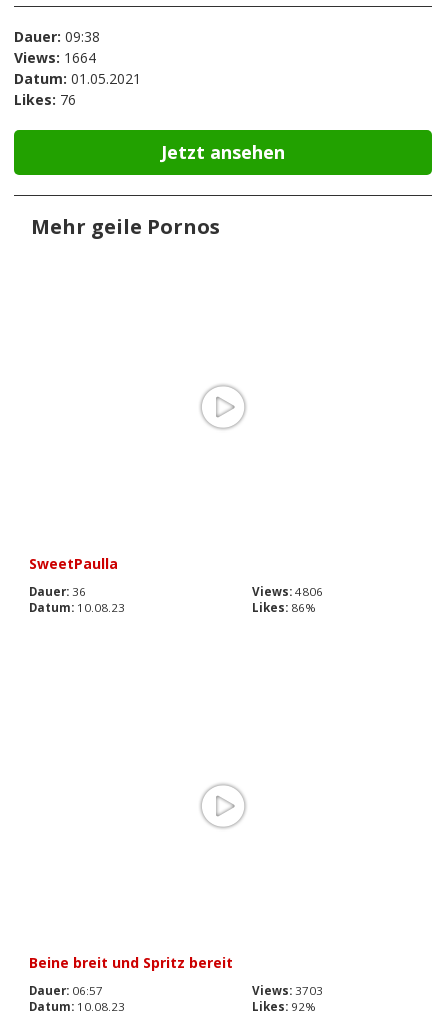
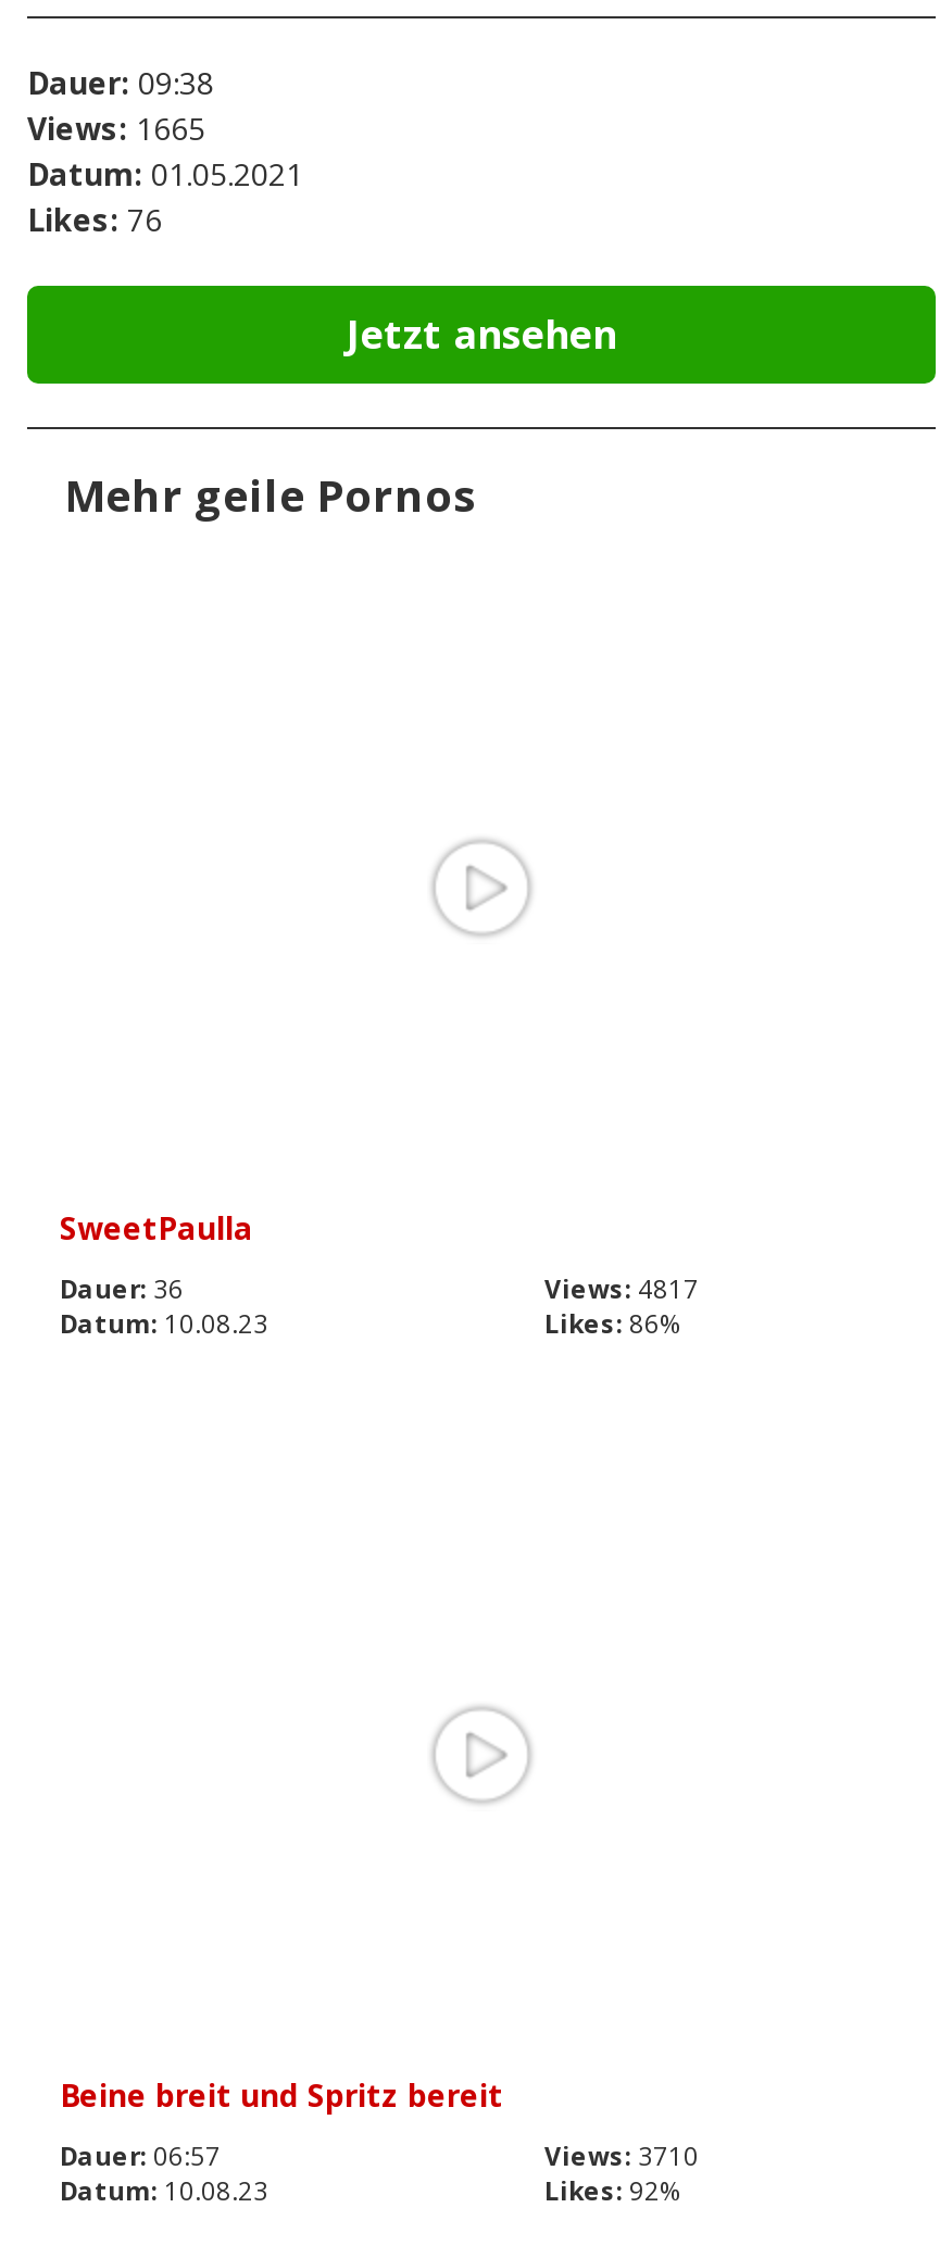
[14,48,96,67] Views: 1664 -> [27,108,205,149] Views: 1665
[252,584,323,599] Views: 4806 -> [544,1273,699,1305] Views: 4817
[252,983,323,998] Views: 3703 -> [544,2140,699,2172] Views: 3710

